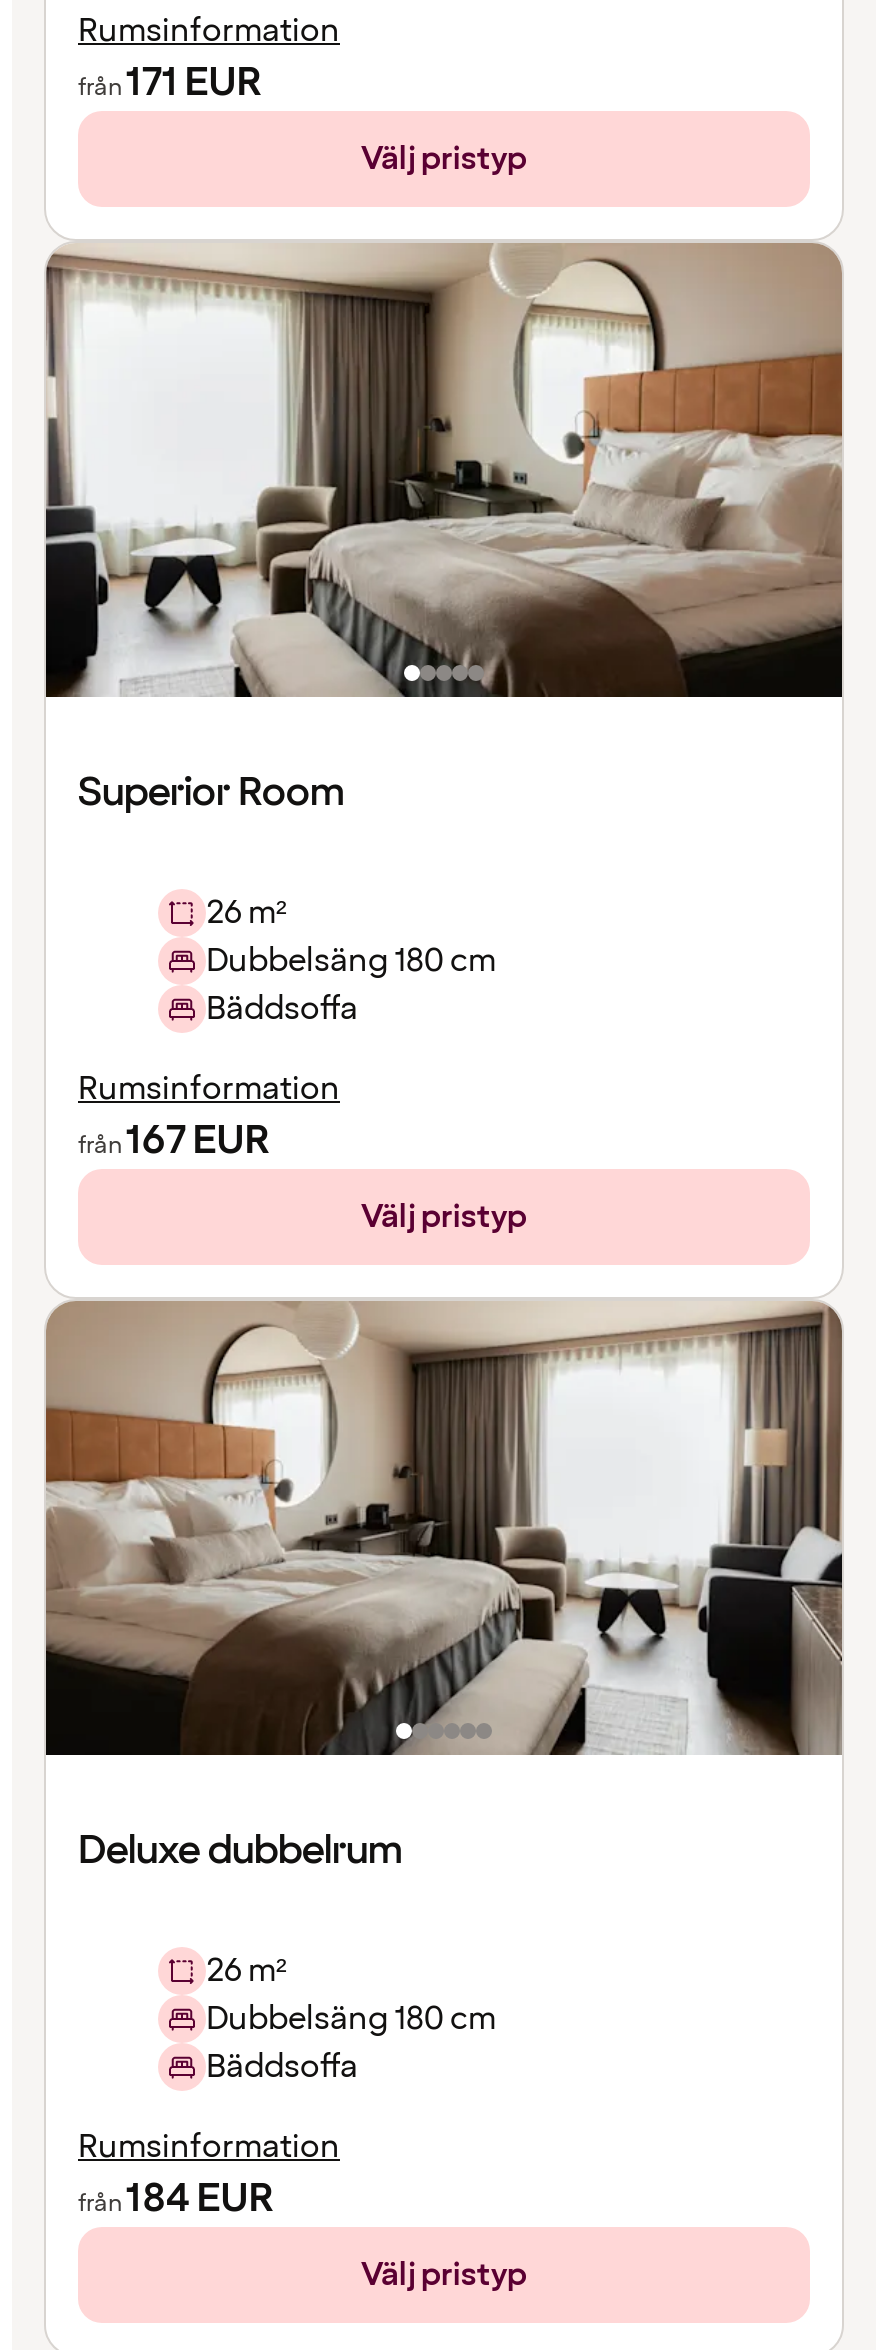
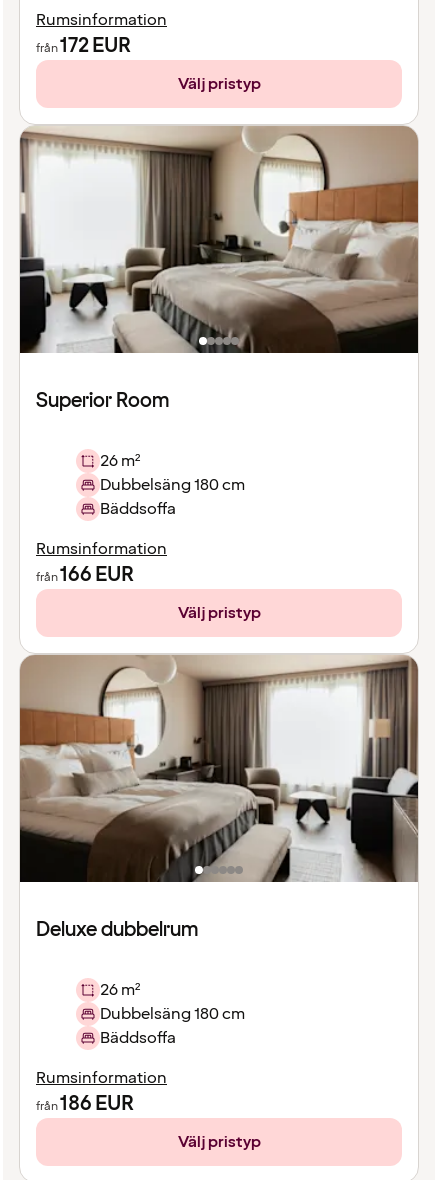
[78,55,262,111] från171 EUR -> [36,32,131,60] från172 EUR
[78,1113,270,1169] från167 EUR -> [36,561,134,589] från166 EUR
[78,2171,274,2227] från184 EUR -> [36,1090,134,1118] från186 EUR

